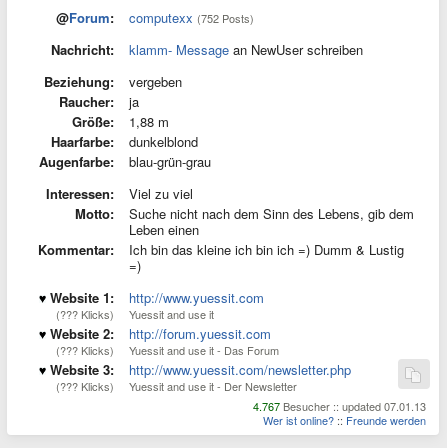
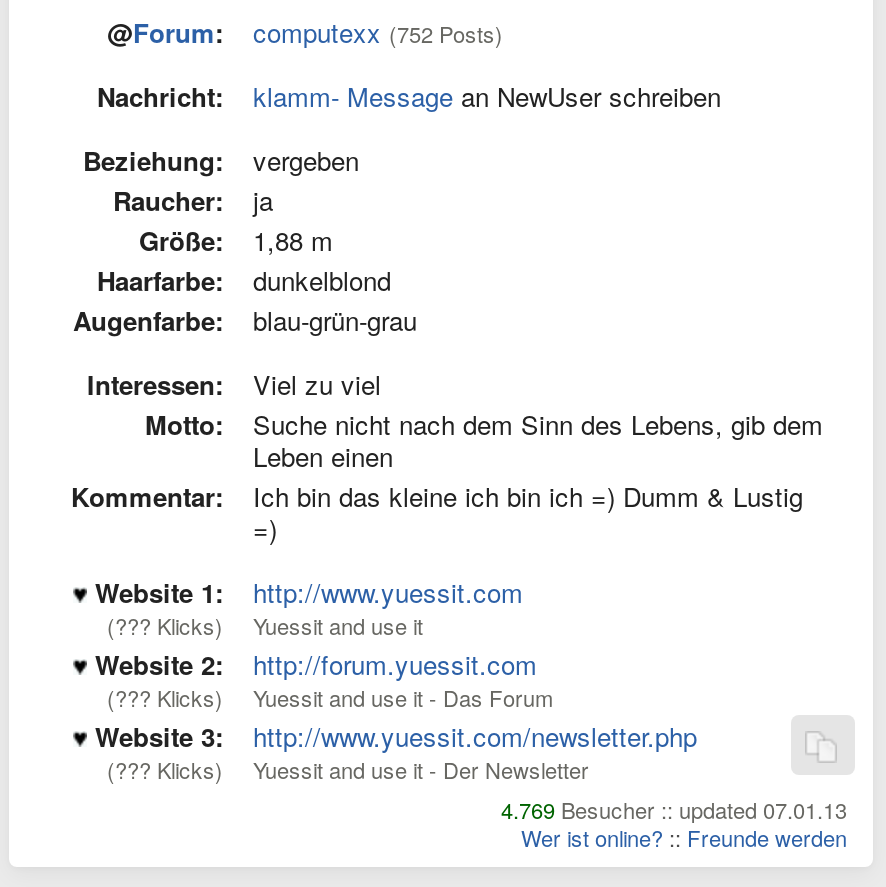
[253,398,426,414] 4.767 Besucher :: updated 07.01.13 -> [501,793,847,825] 4.769 Besucher :: updated 07.01.13

